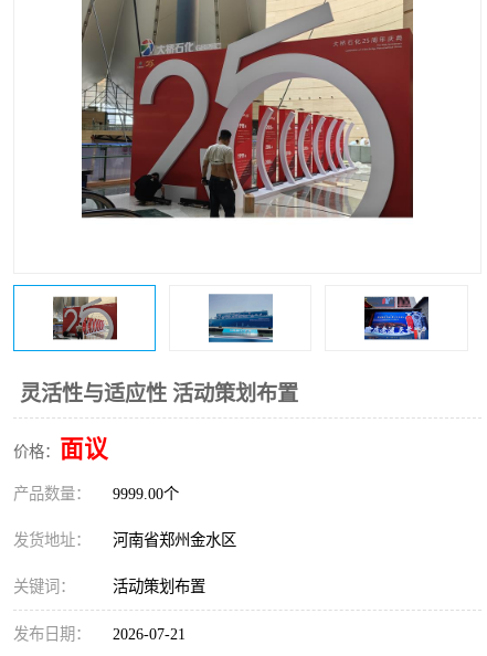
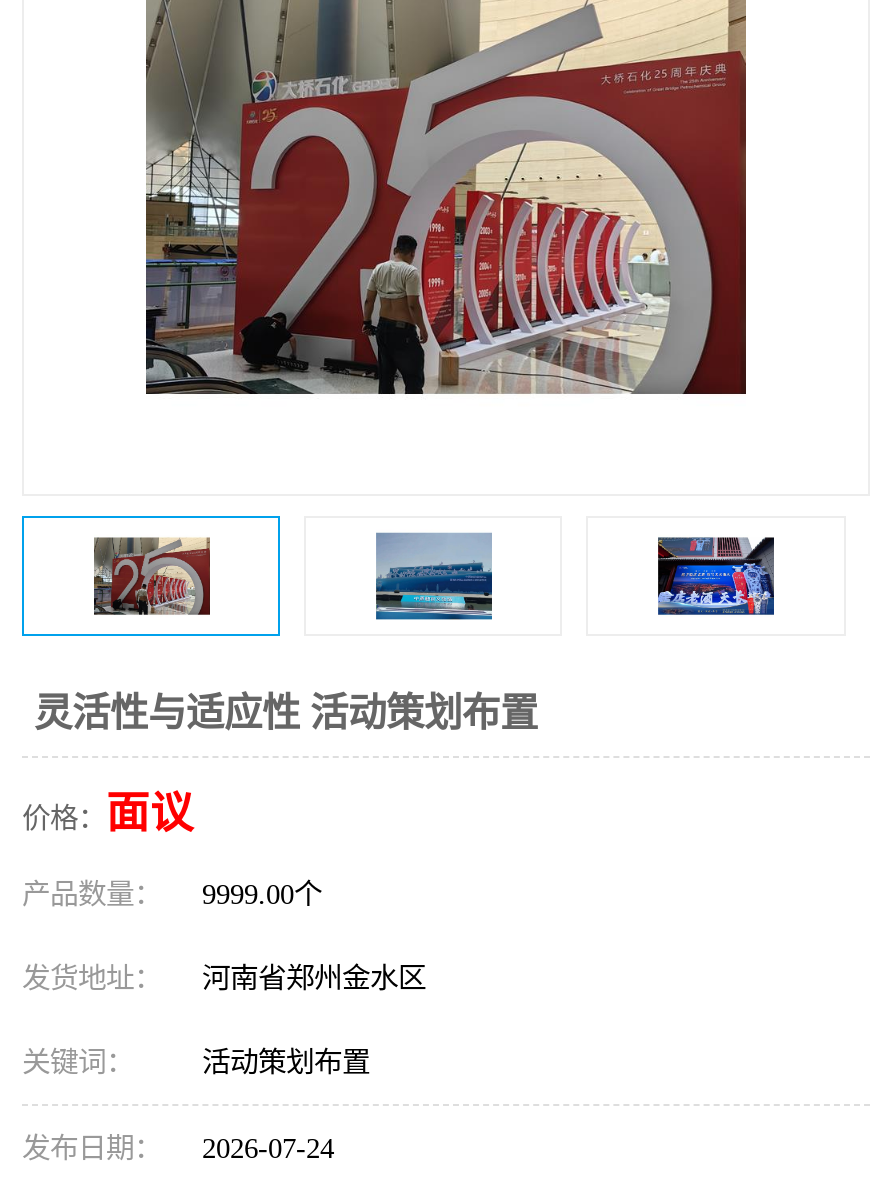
[13,625,186,643] 发布日期： 2026-07-21 -> [22,1132,334,1164] 发布日期： 2026-07-24

